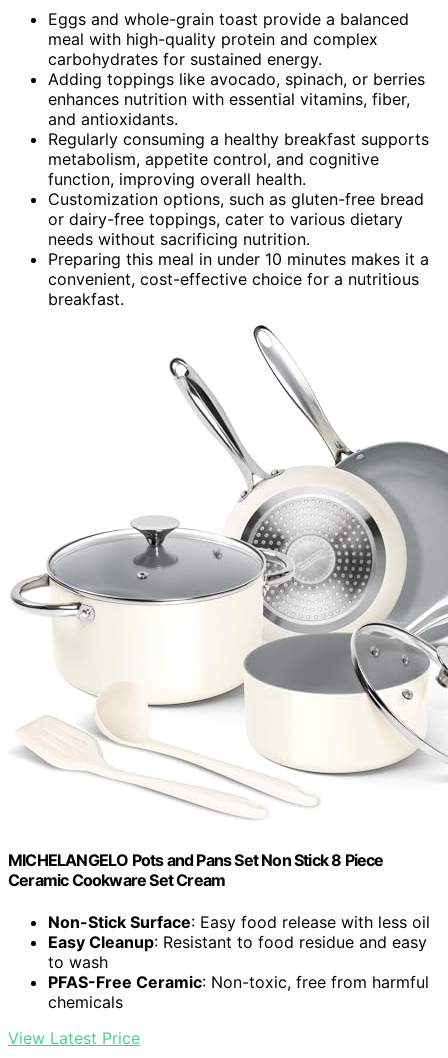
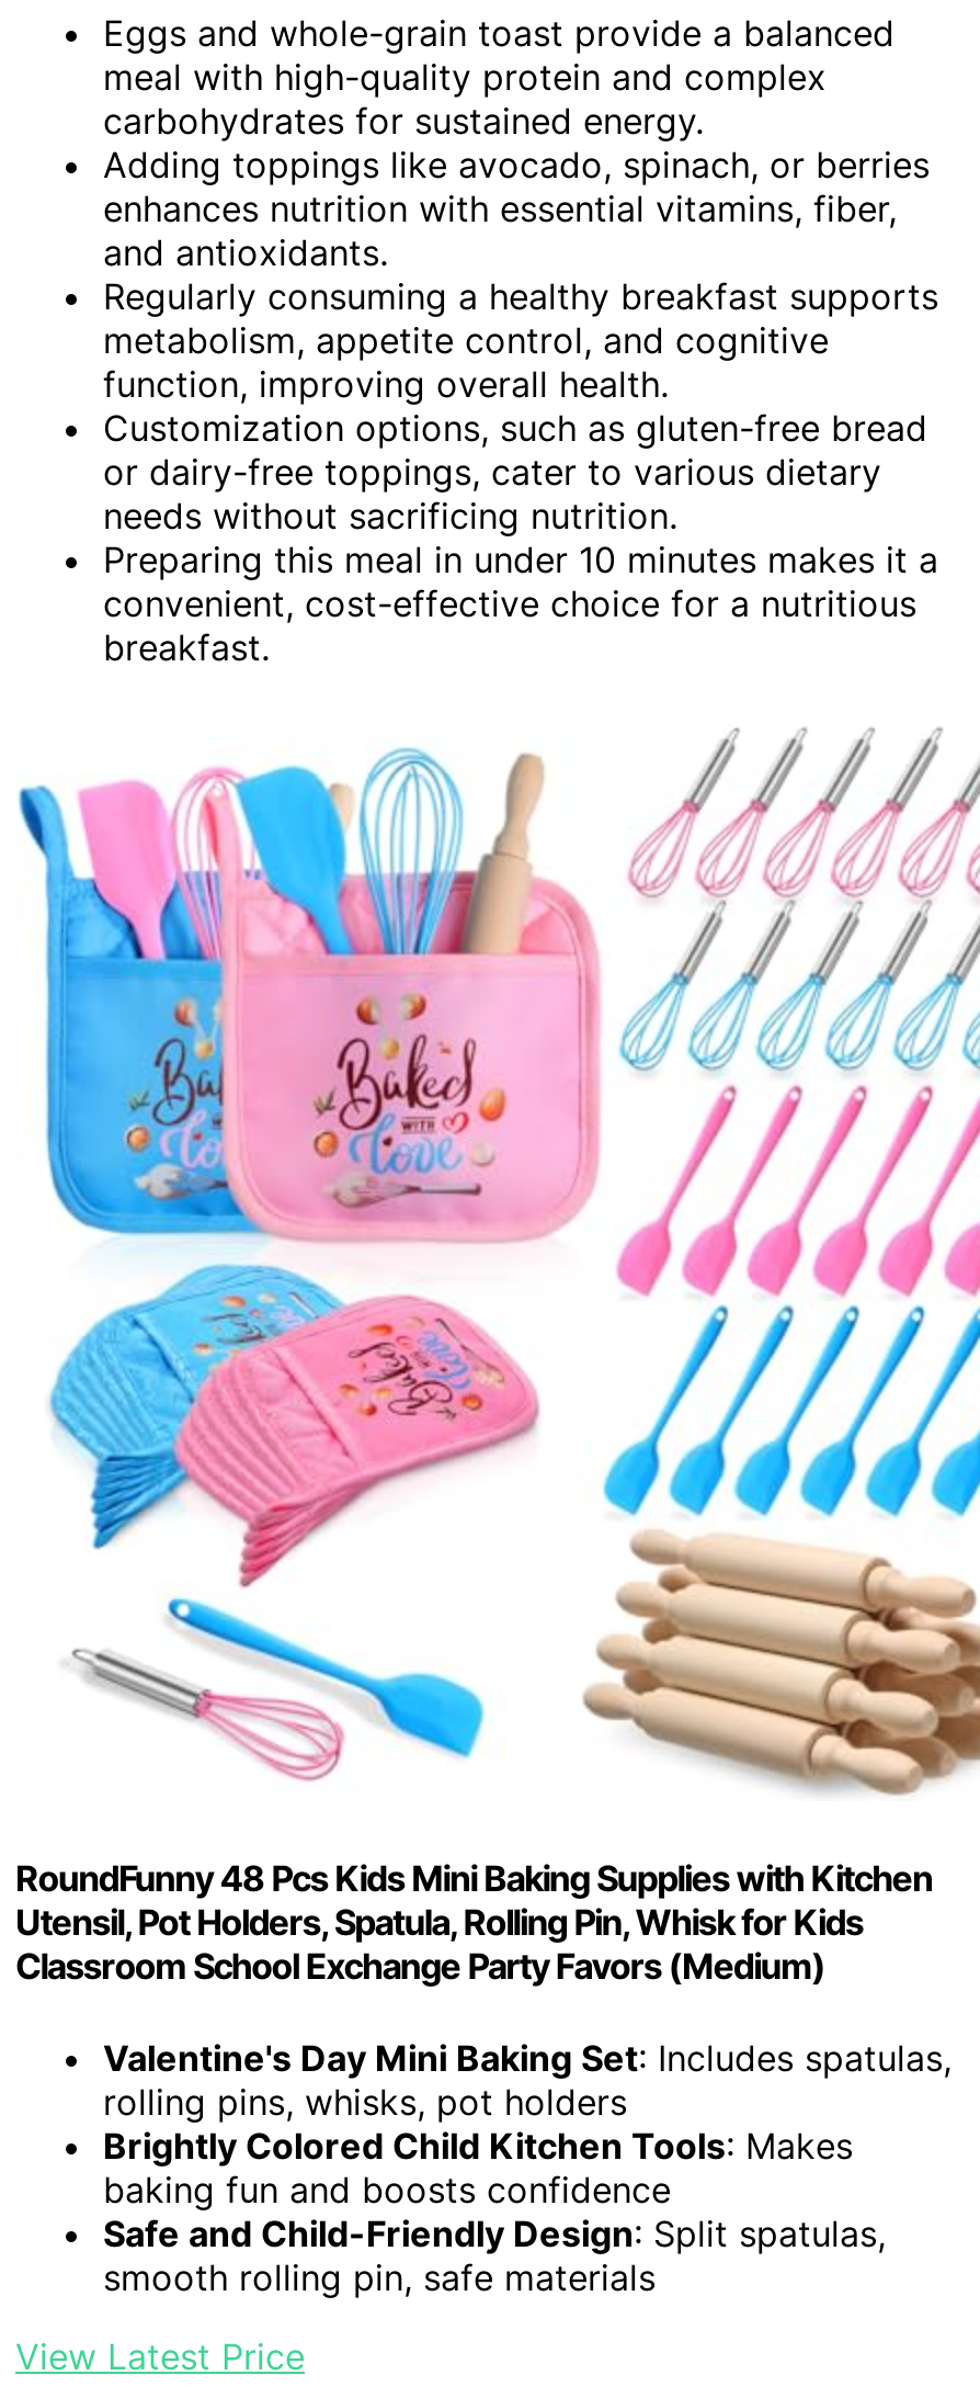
[10,324,445,803] [image] -> [18,726,973,1797] [image]
[8,850,384,890] MICHELANGELO Pots and Pans Set Non Stick 8 Piece | Ceramic Cookware Set Cream -> [15,1857,932,1988] RoundFunny 48 Pcs Kids Mini Baking Supplies with Kitchen | Utensil, Pot Holders, Spatula, Rolling Pin, Whisk for Kids | Classroom School Exchange Party Favors (Medium)
[48,912,430,1012] Non-Stick Surface: Easy food release with less oil | Easy Cleanup: Resistant to food residue and easy | to wash | PFAS-Free Ceramic: Non-toxic, free from harmful | chemicals -> [103,2035,951,2298] Valentine's Day Mini Baking Set: Includes spatulas, | rolling pins, whisks, pot holders | Brightly Colored Child Kitchen Tools: Makes | baking fun and boosts confidence | Safe and Child-Friendly Design: Split spatulas, | smooth rolling pin, safe materials

